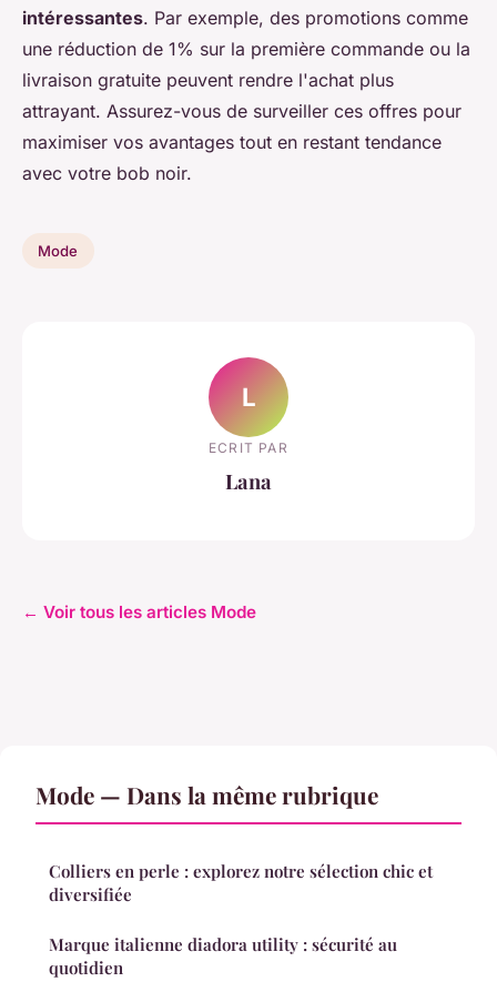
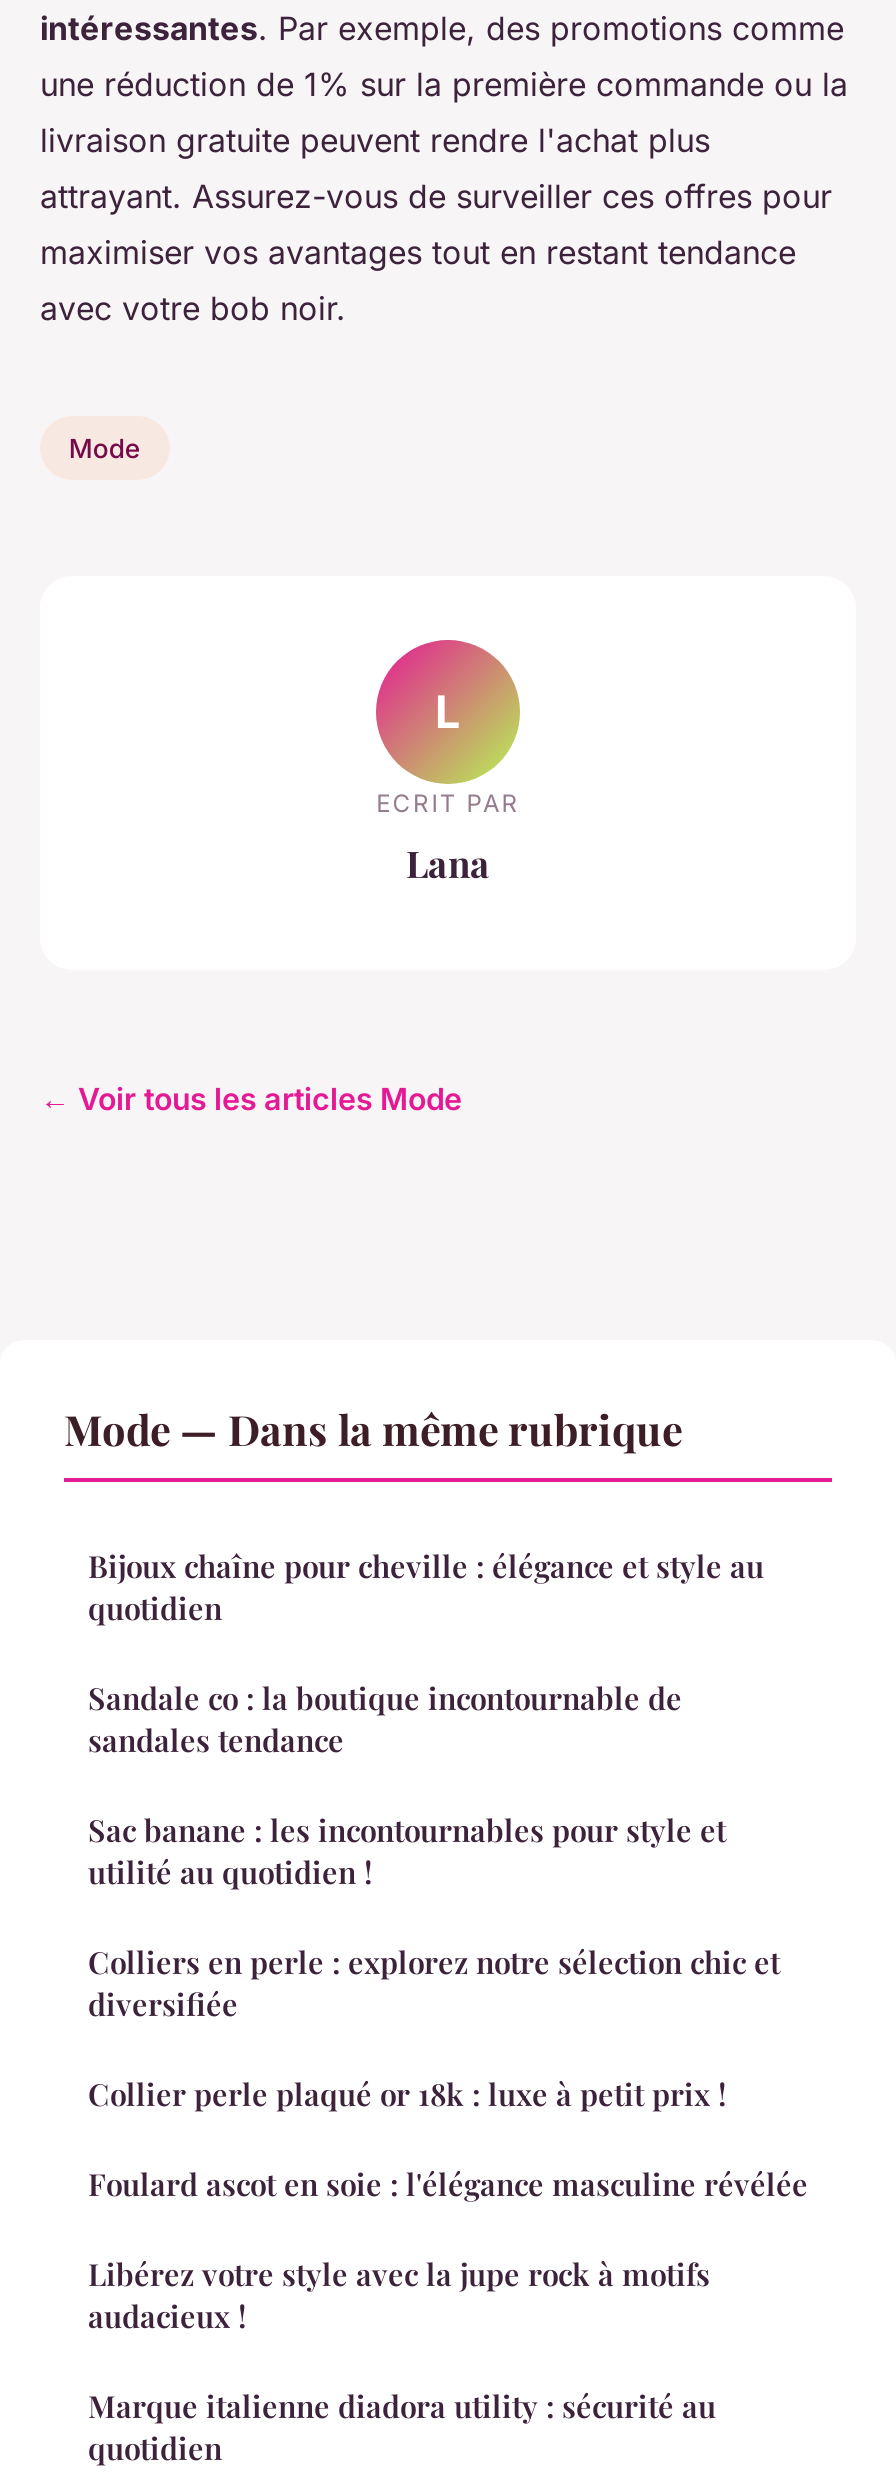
none -> [88,1546,764,1892] Bijoux chaîne pour cheville : élégance et style au | quotidien | Sandale co : la boutique incontournable de | sandales tendance | Sac banane : les incontournables pour style et | utilité au quotidien !
none -> [88,2074,808,2336] Collier perle plaqué or 18k : luxe à petit prix ! | Foulard ascot en soie : l'élégance masculine révélée | Libérez votre style avec la jupe rock à motifs | audacieux !

